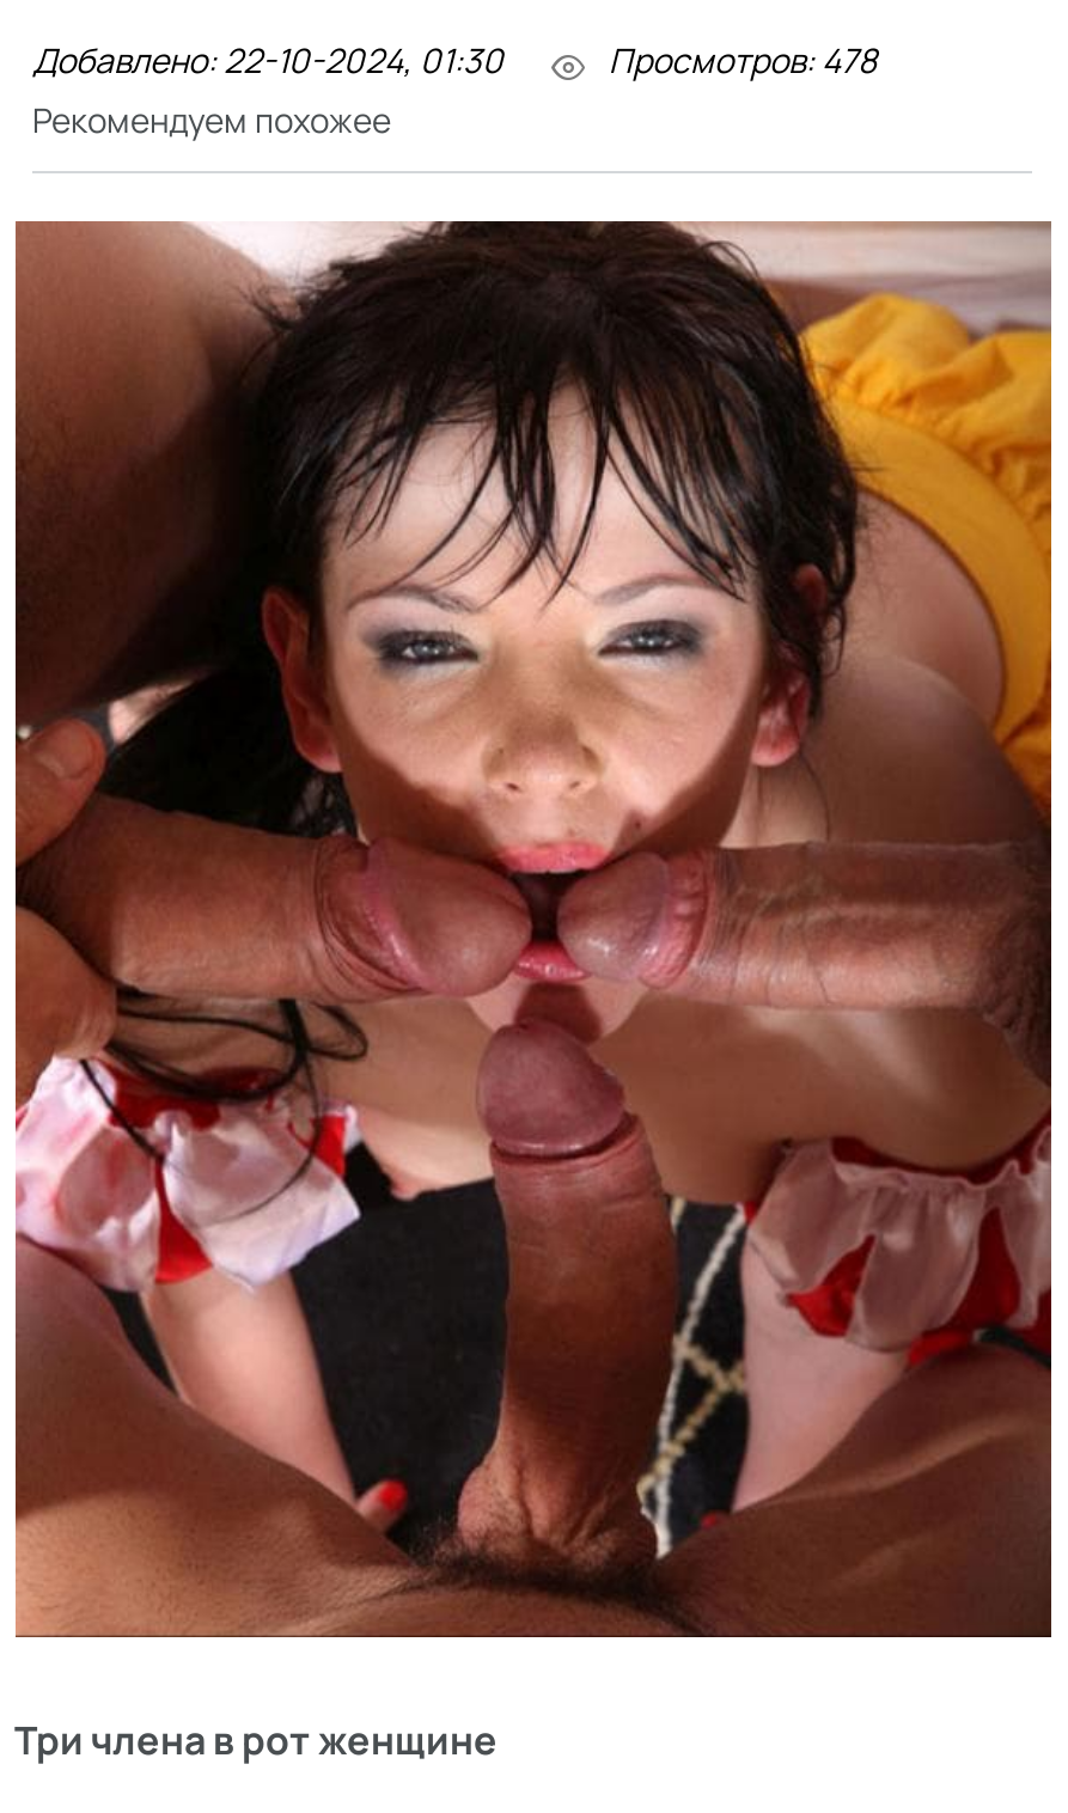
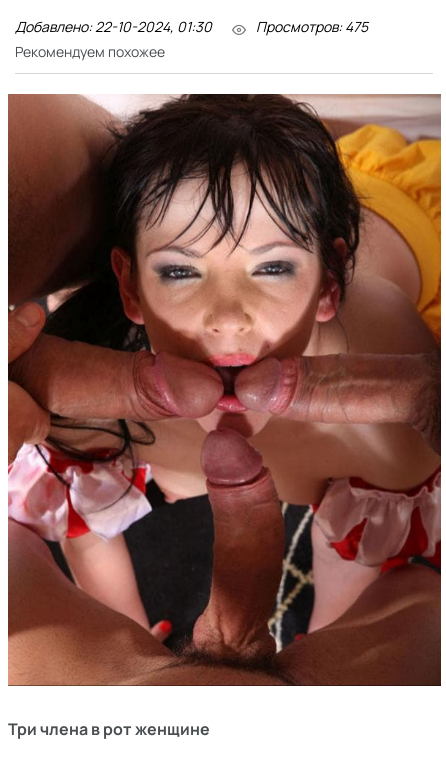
[609,38,877,83] Просмотров: 478 -> [256,17,368,36] Просмотров: 475

